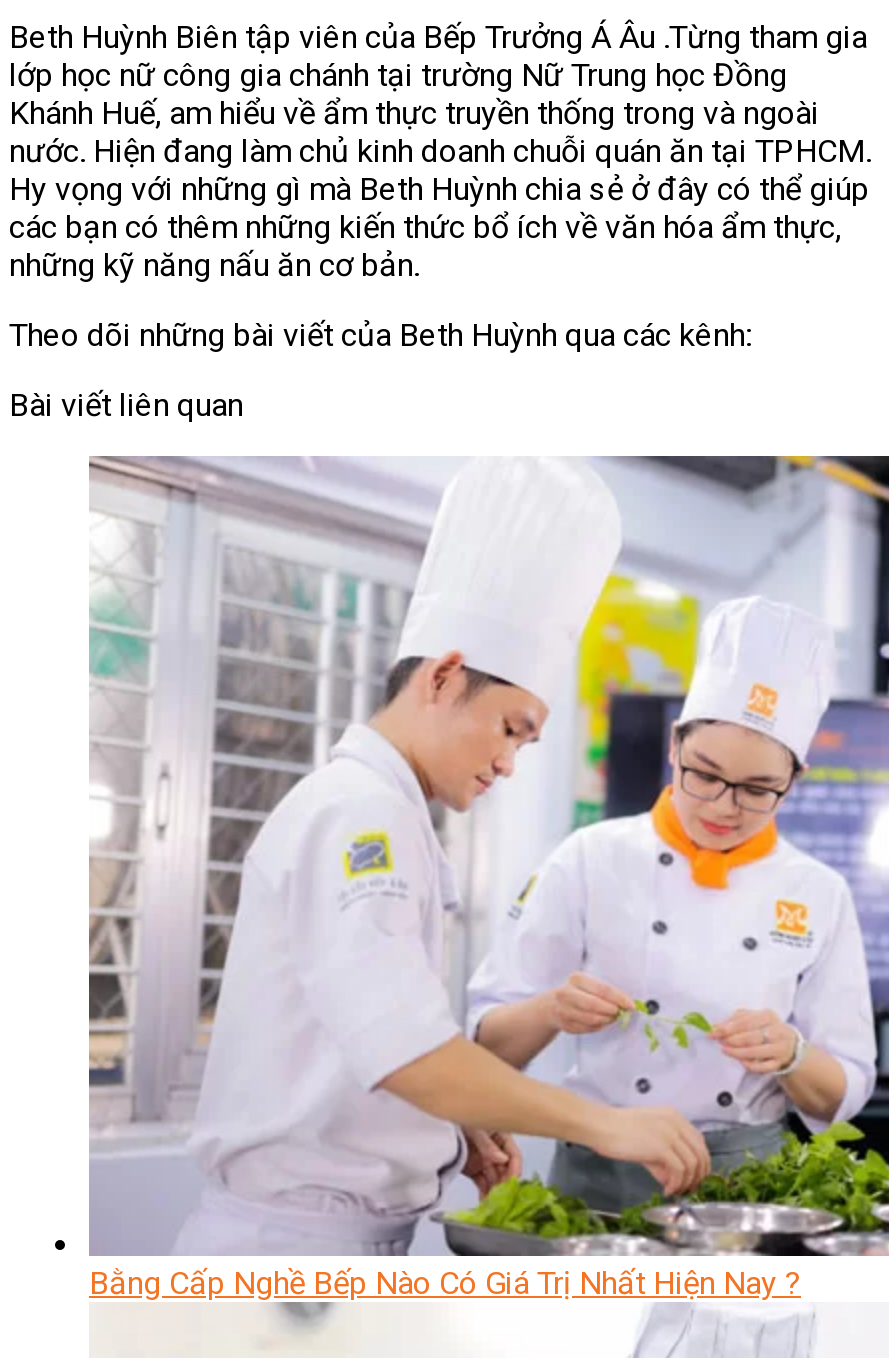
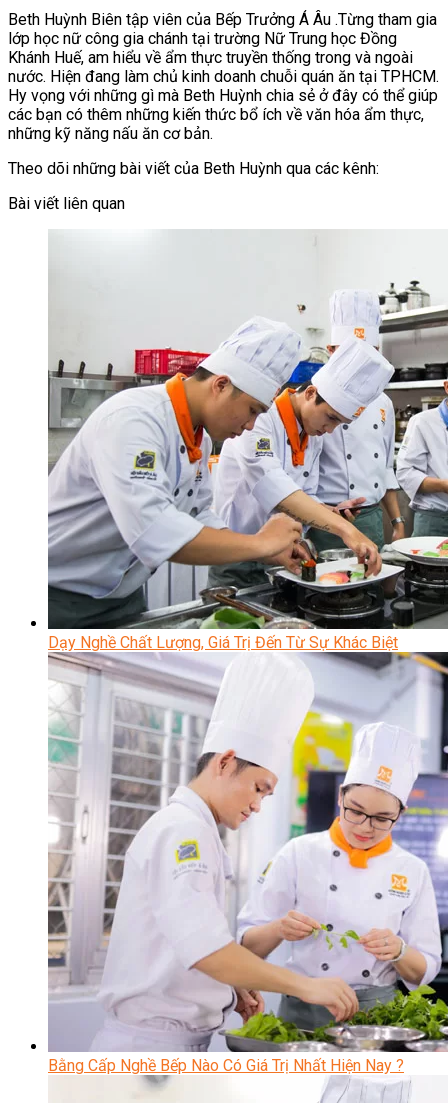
none -> [47,230,445,652] [image] | Dạy Nghề Chất Lượng, Giá Trị Đến Từ Sự Khác Biệt

